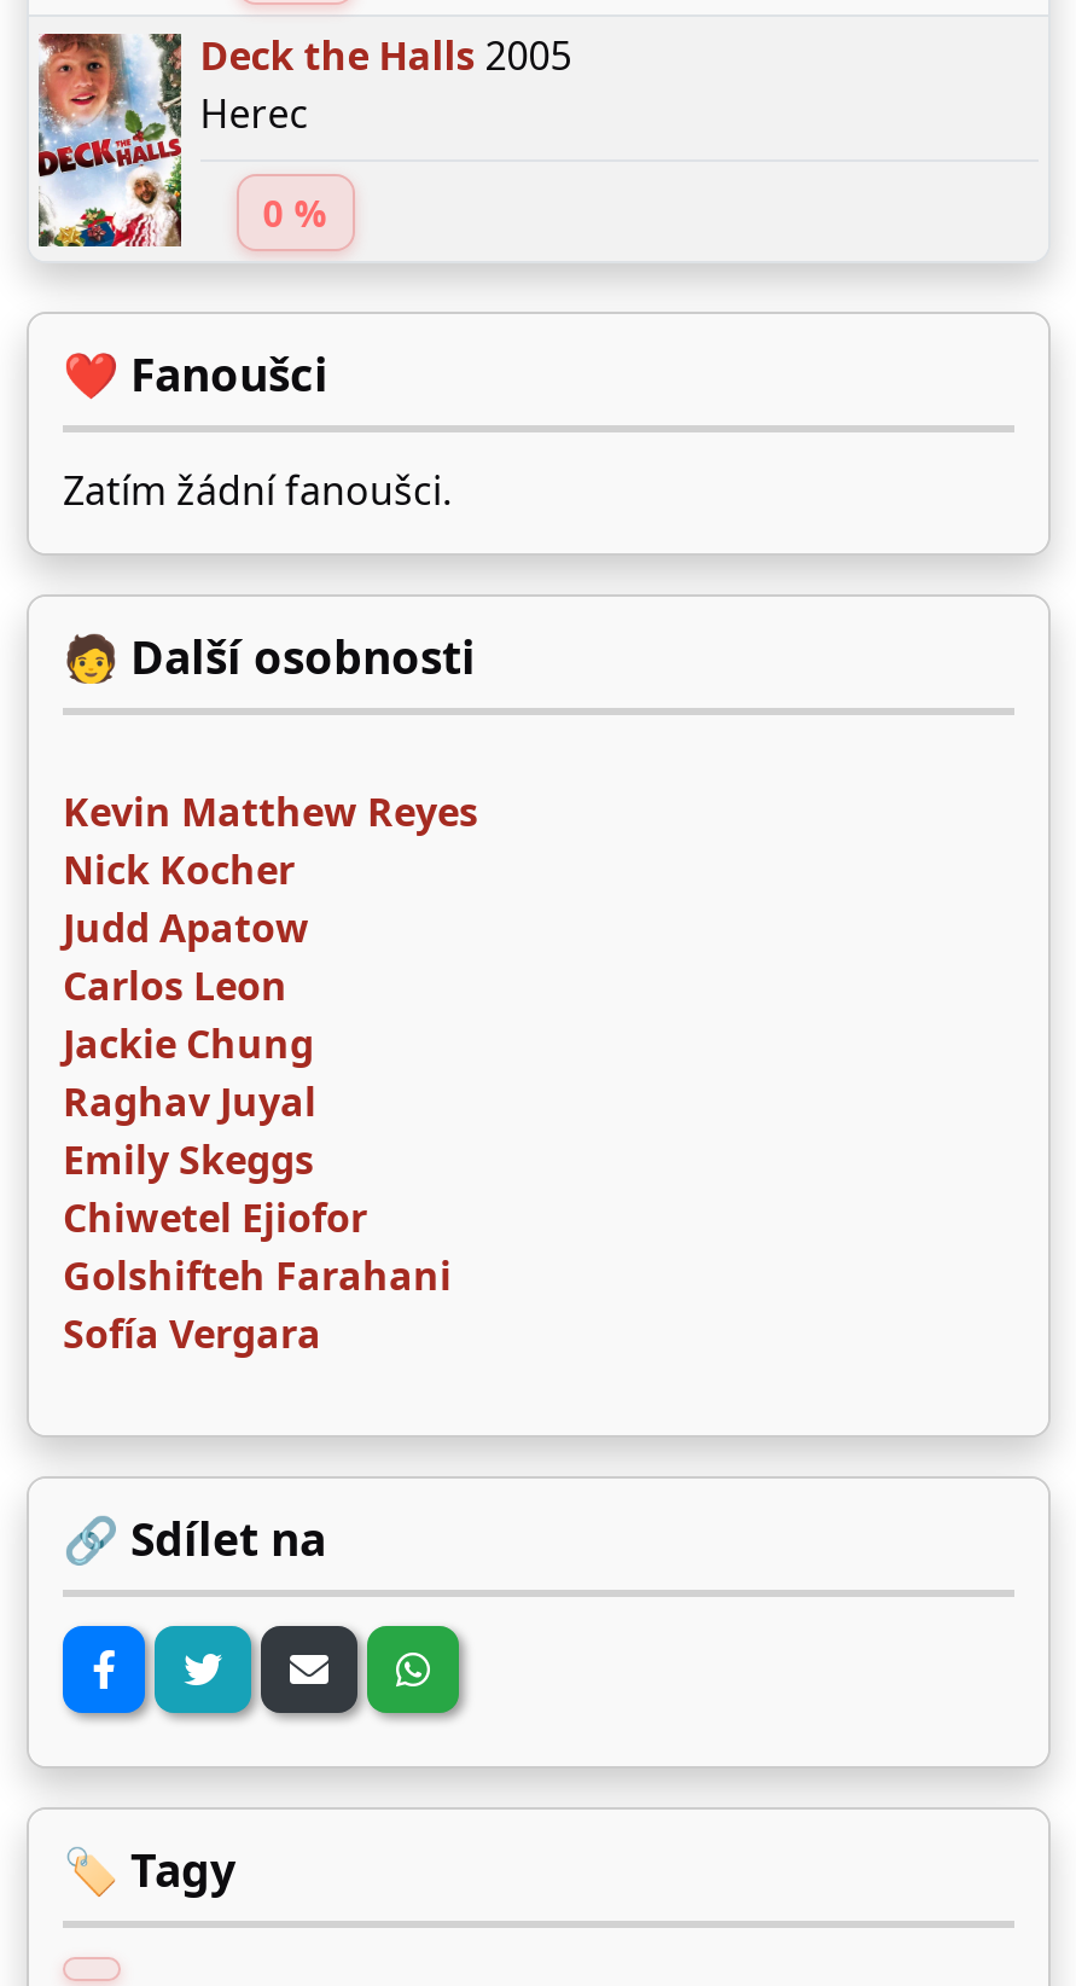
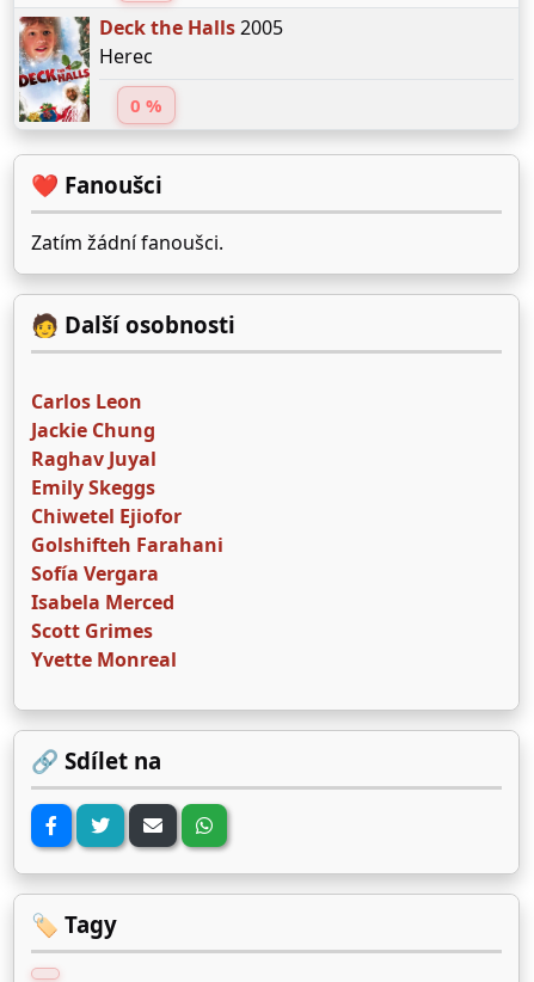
[63,785,478,955] Kevin Matthew Reyes | Nick Kocher | Judd Apatow -> none
moved [63,959,452,1360] -> [31,388,223,587]: Carlos Leon | Jackie Chung | Raghav Juyal | Emily Skeggs | Chiwetel Ejiofor | Golshifteh Farahani | Sofía Vergara
none -> [31,589,177,673] Isabela Merced | Scott Grimes | Yvette Monreal

